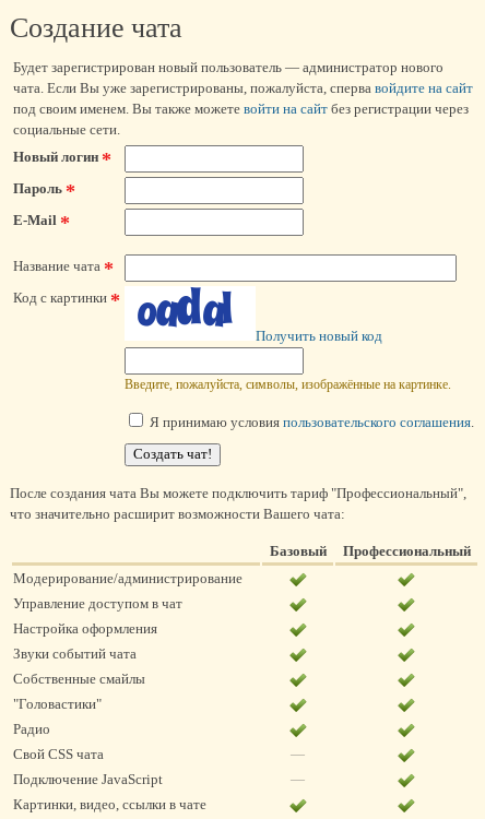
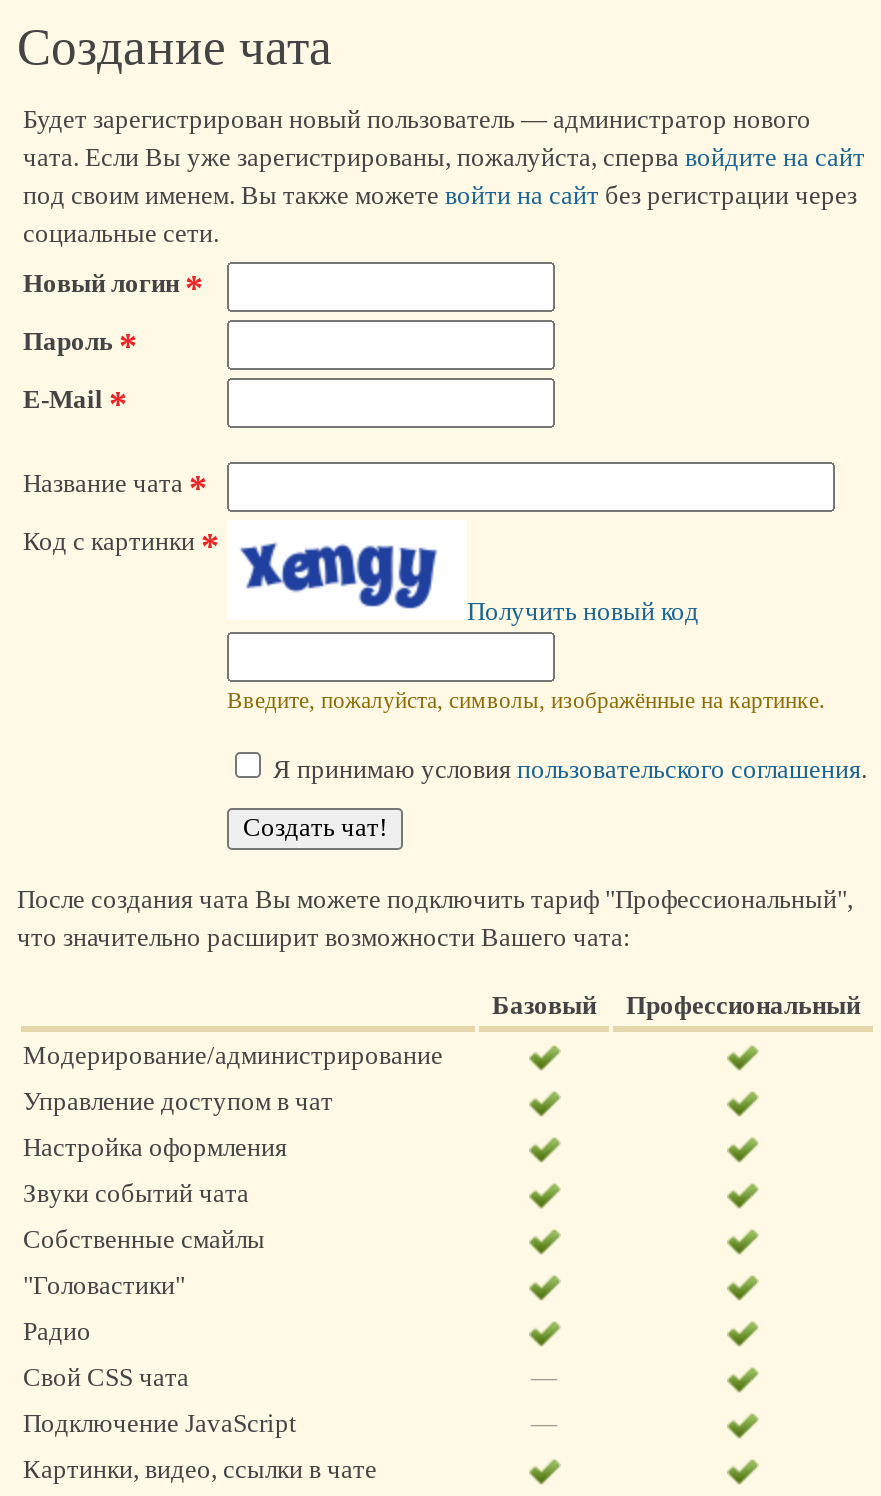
[132,286,239,335] [image] -> [239,522,439,612] [image]

